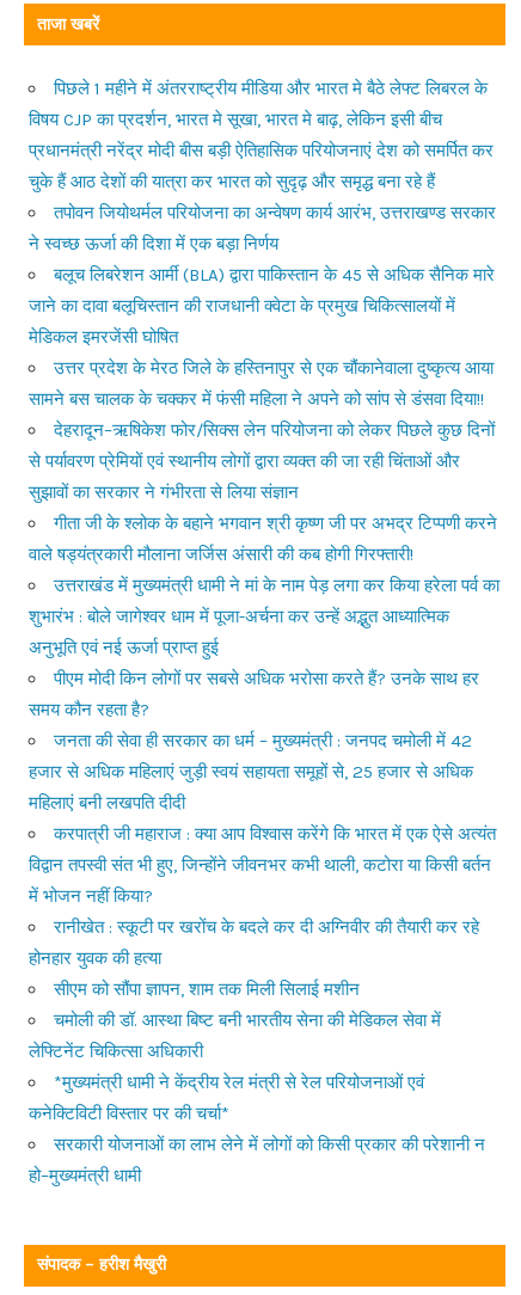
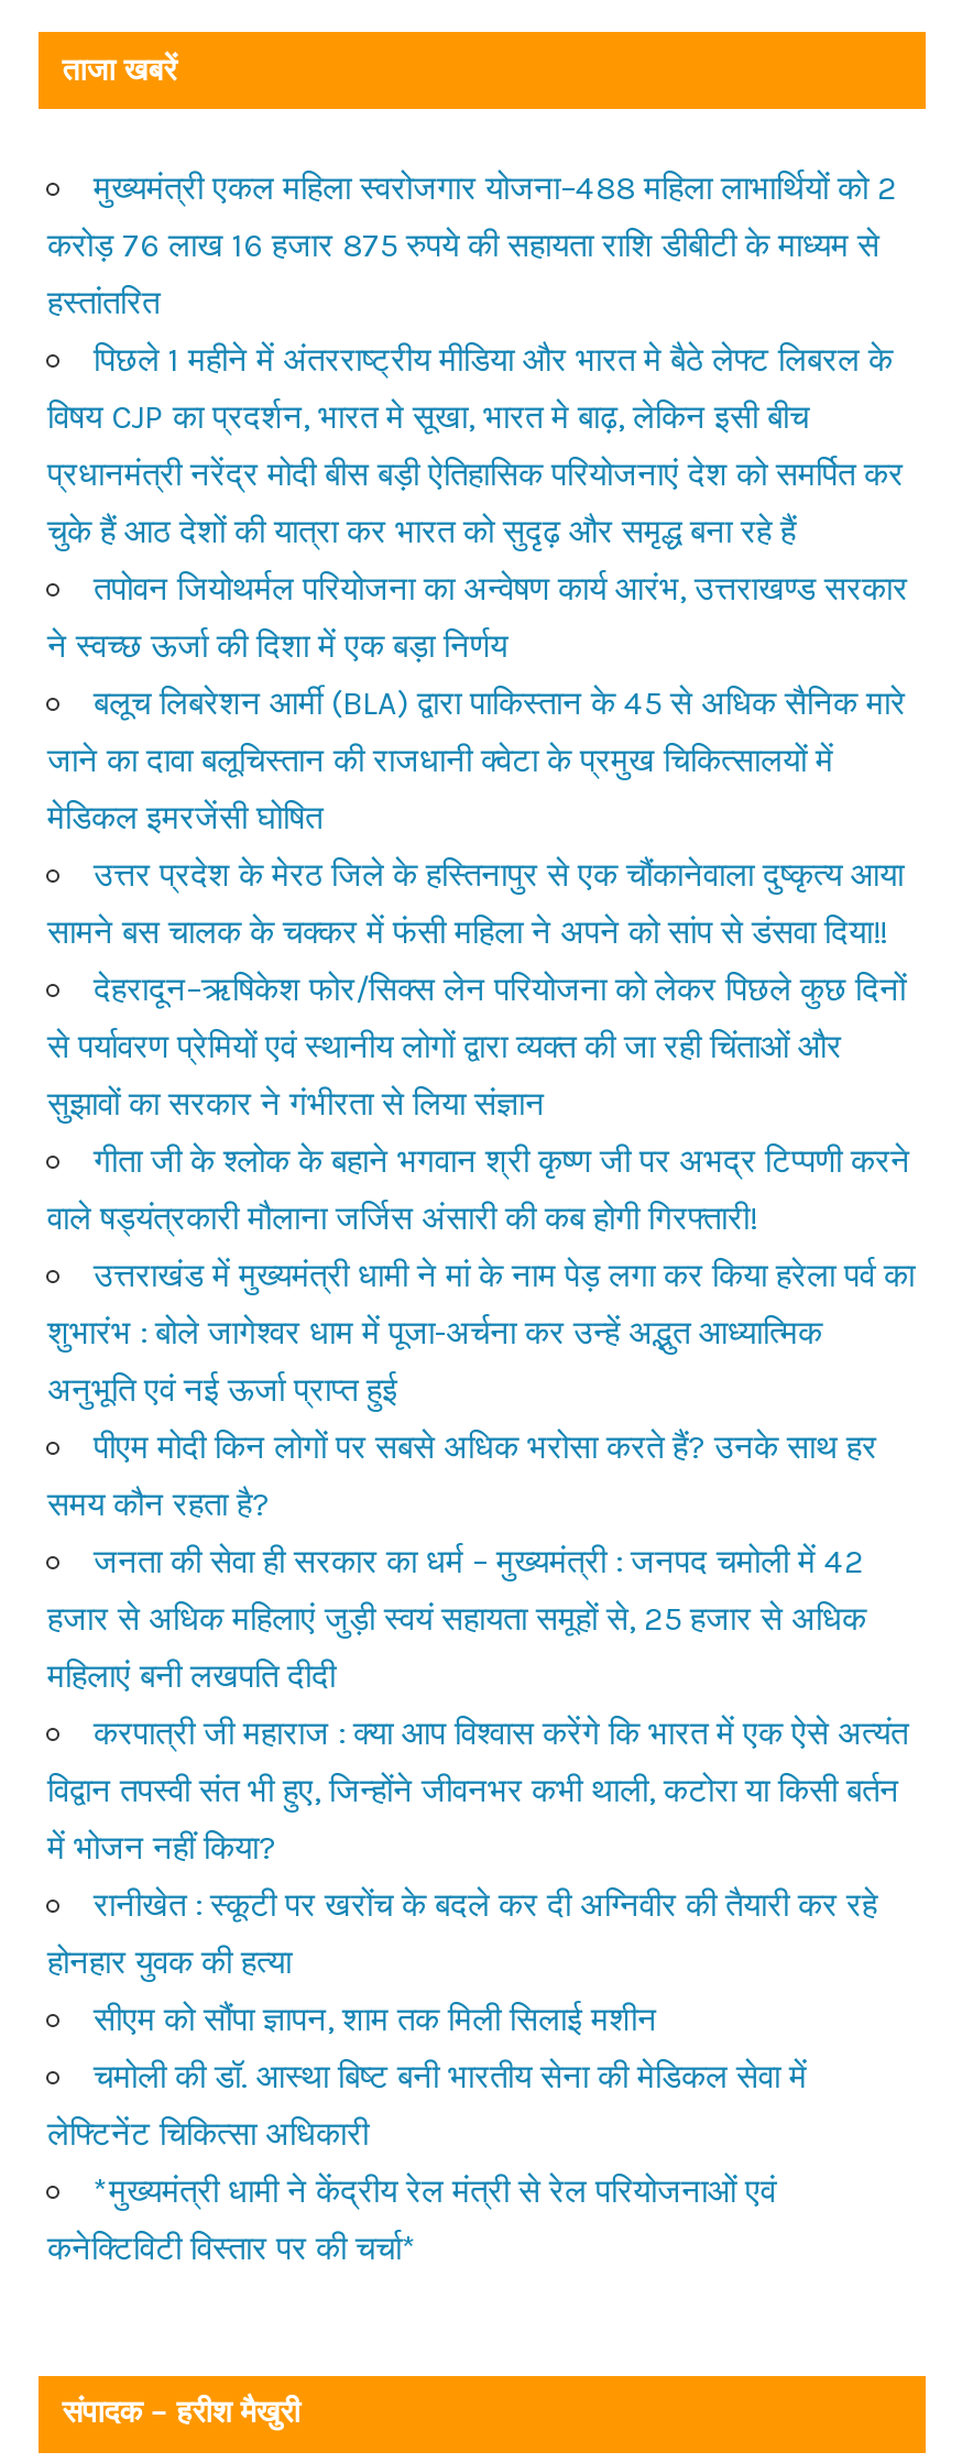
none -> [47,168,897,322] मुख्यमंत्री एकल महिला स्वरोजगार योजना–488 महिला लाभार्थियों को 2 | करोड़ 76 लाख 16 हजार 875 रुपये की सहायता राशि डीबीटी के माध्यम से | हस्तांतरित
moved [29,77,499,1124] -> [47,339,915,2268]: पिछले 1 महीने में अंतरराष्ट्रीय मीडिया और भारत मे बैठे लेफ्ट लिबरल के | विषय CJP का प्रदर्शन, भारत मे सूखा, भारत मे बाढ़, लेकिन इसी बीच | प्रधानमंत्री नरेंद्र मोदी बीस बड़ी ऐतिहासिक परियोजनाएं देश को समर्पित कर | ... | *मुख्यमंत्री धामी ने केंद्रीय रेल मंत्री से रेल परियोजनाओं एवं | कनेक्टिविटी विस्तार पर की चर्चा*
[29,1133,485,1186] सरकारी योजनाओं का लाभ लेने में लोगों को किसी प्रकार की परेशानी न | हो–मुख्यमंत्री धामी -> none

